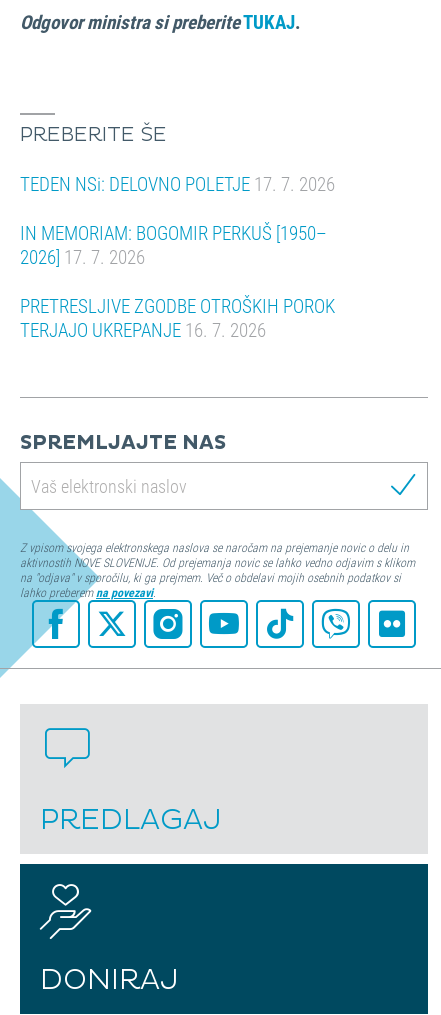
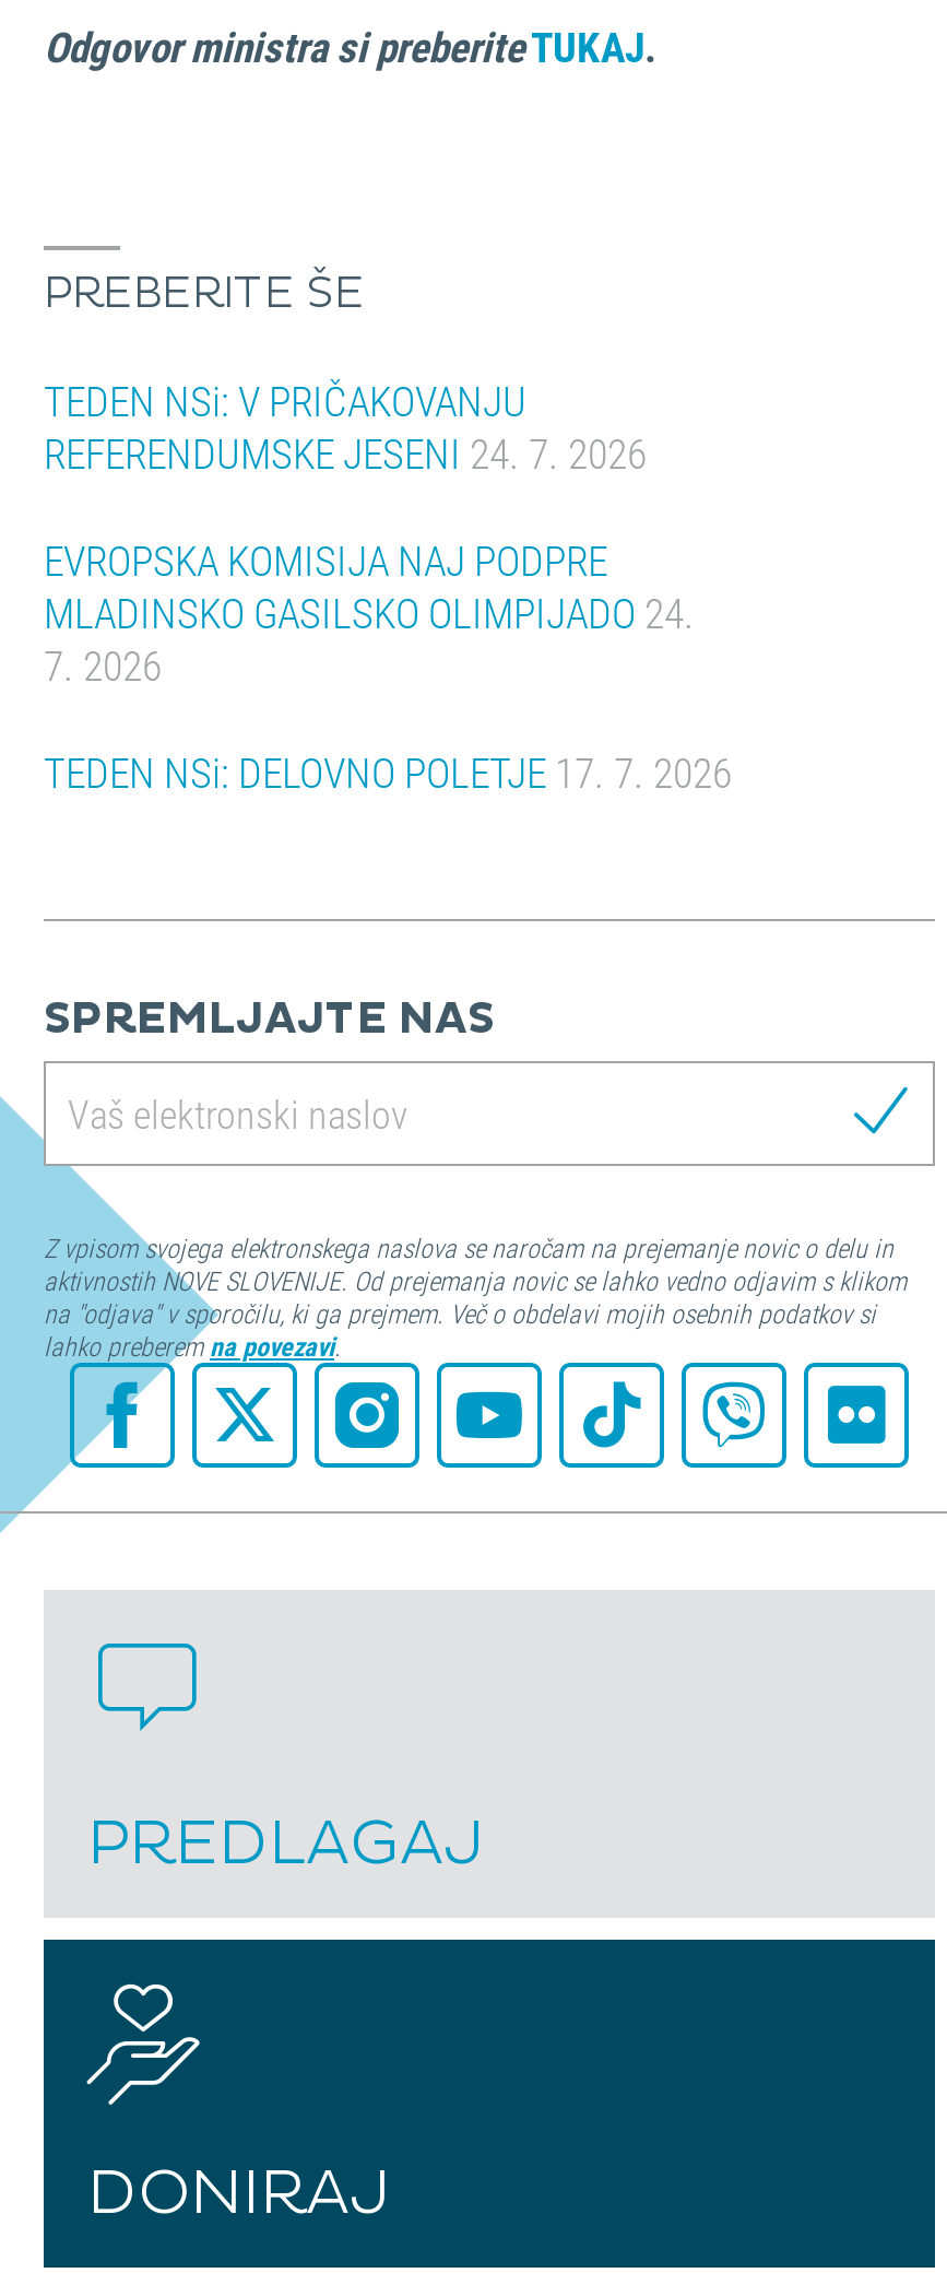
none -> [44,373,695,692] TEDEN NSi: V PRIČAKOVANJU | REFERENDUMSKE JESENI 24. 7. 2026 | EVROPSKA KOMISIJA NAJ PODPRE | MLADINSKO GASILSKO OLIMPIJADO 24. | 7. 2026
moved [20,171,335,196] -> [44,744,732,799]: TEDEN NSi: DELOVNO POLETJE 17. 7. 2026
[20,220,335,342] IN MEMORIAM: BOGOMIR PERKUŠ [1950– | 2026] 17. 7. 2026 | PRETRESLJIVE ZGODBE OTROŠKIH POROK | TERJAJO UKREPANJE 16. 7. 2026 -> none

